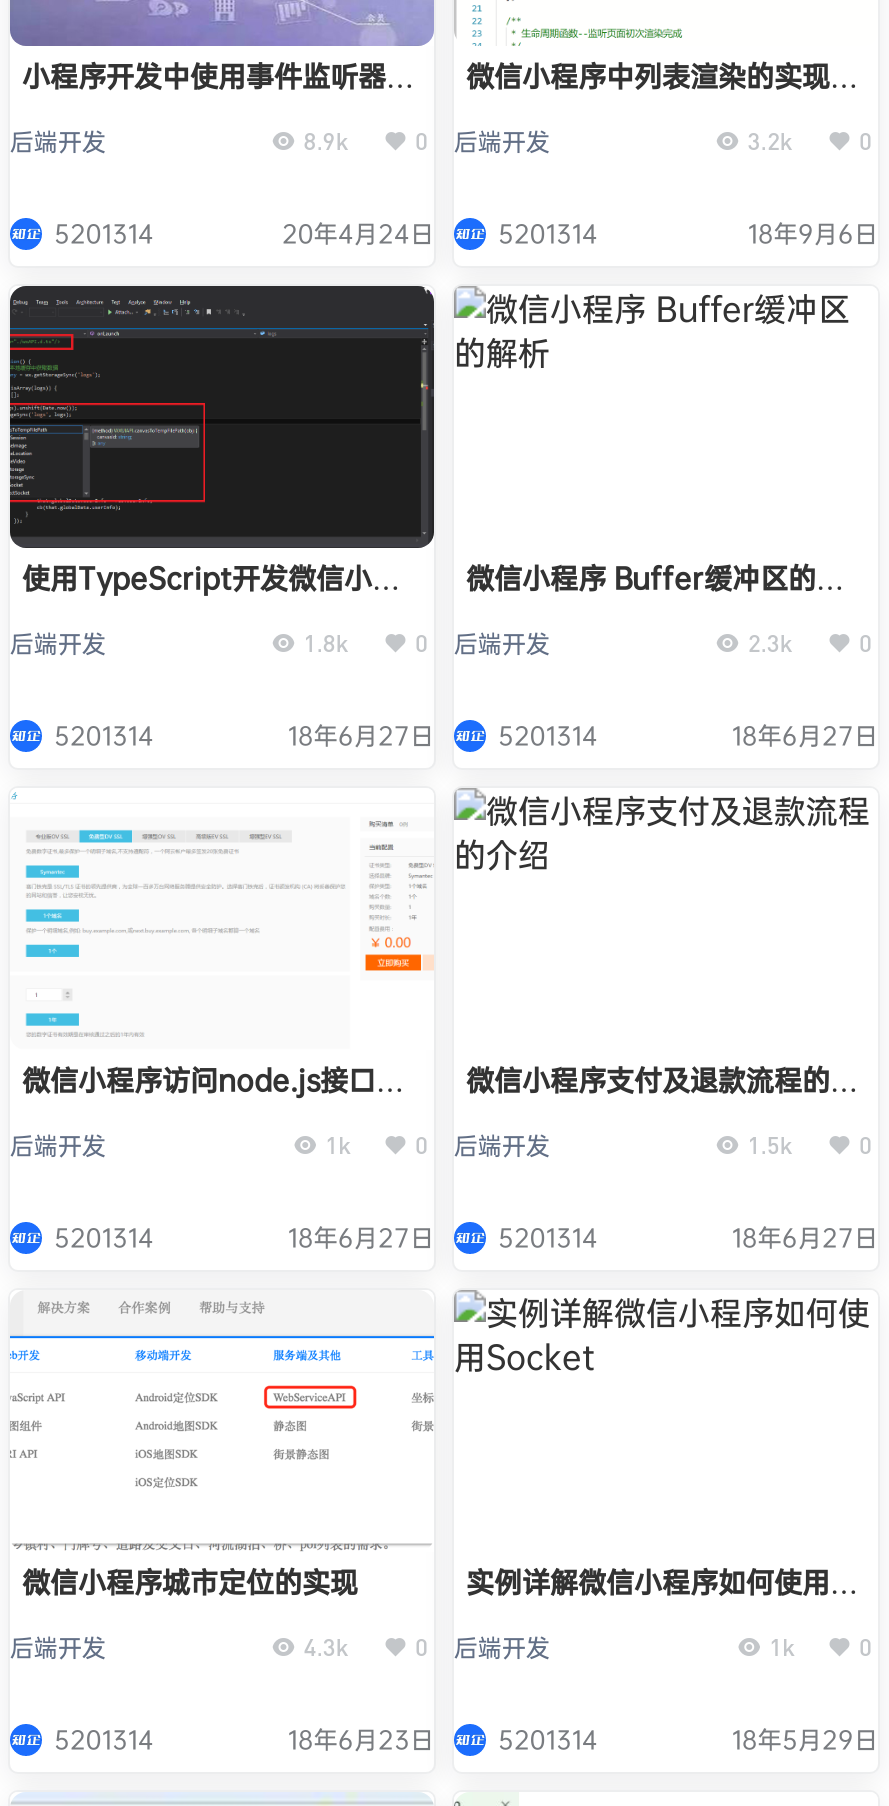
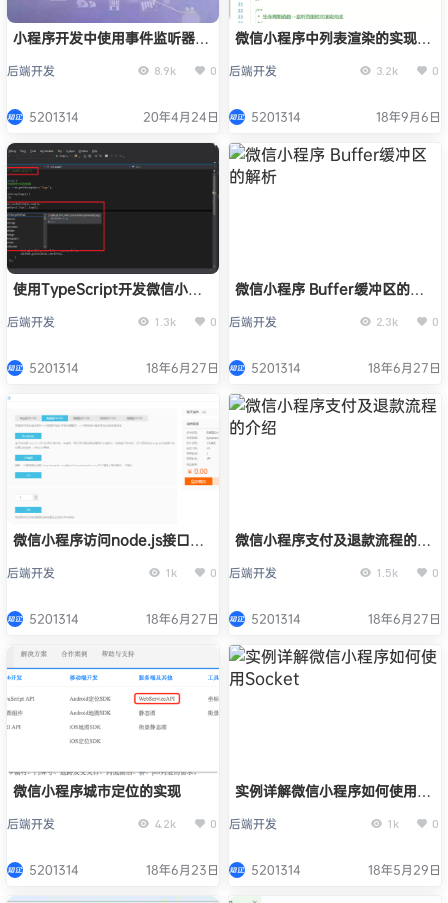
[304,628,348,657] 1.8k -> [154,314,176,328] 1.3k
[304,1632,348,1661] 4.3k -> [154,816,176,830] 4.2k

